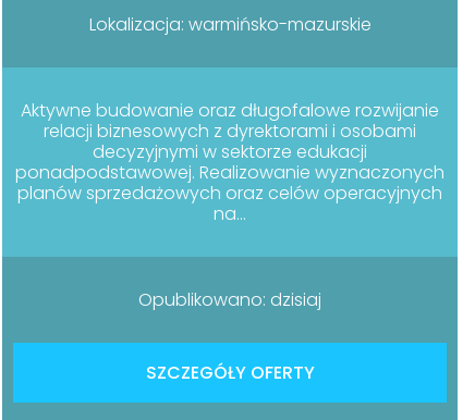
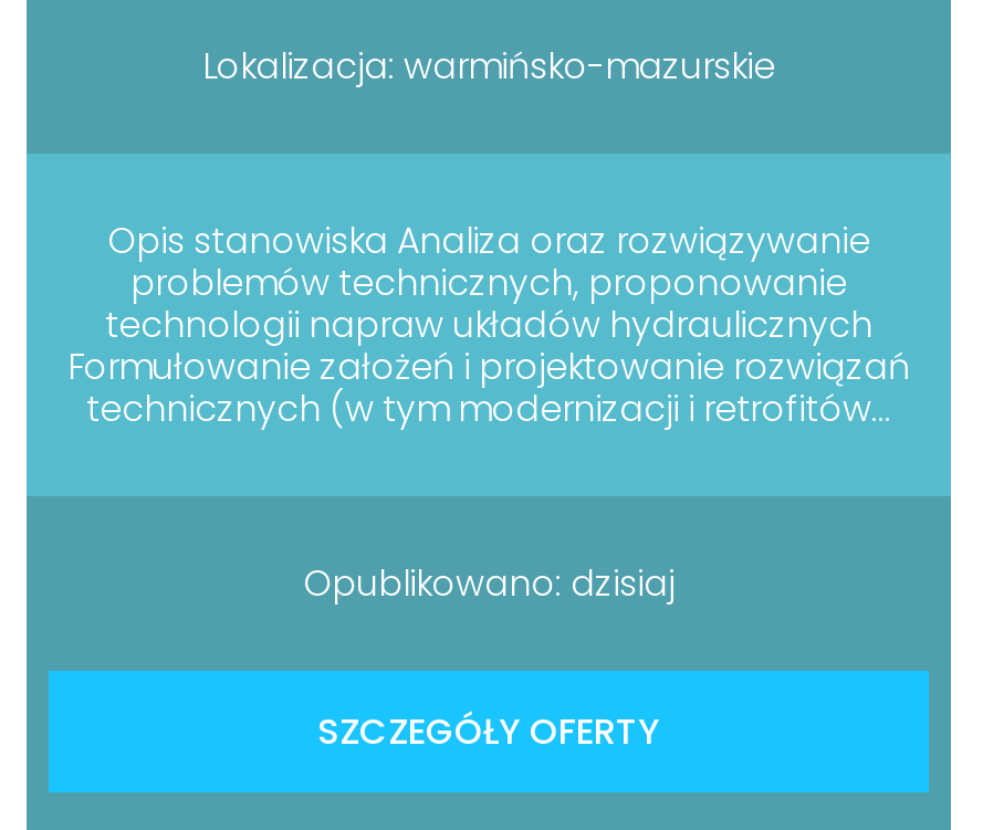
[15,97,444,226] Aktywne budowanie oraz długofalowe rozwijanie | relacji biznesowych z dyrektorami i osobami | decyzyjnymi w sektorze edukacji | ponadpodstawowej. Realizowanie wyznaczonych | planów sprzedażowych oraz celów operacyjnych | na... -> [67,215,910,433] Opis stanowiska Analiza oraz rozwiązywanie | problemów technicznych, proponowanie | technologii napraw układów hydraulicznych | Formułowanie założeń i projektowanie rozwiązań | technicznych (w tym modernizacji i retrofitów...

